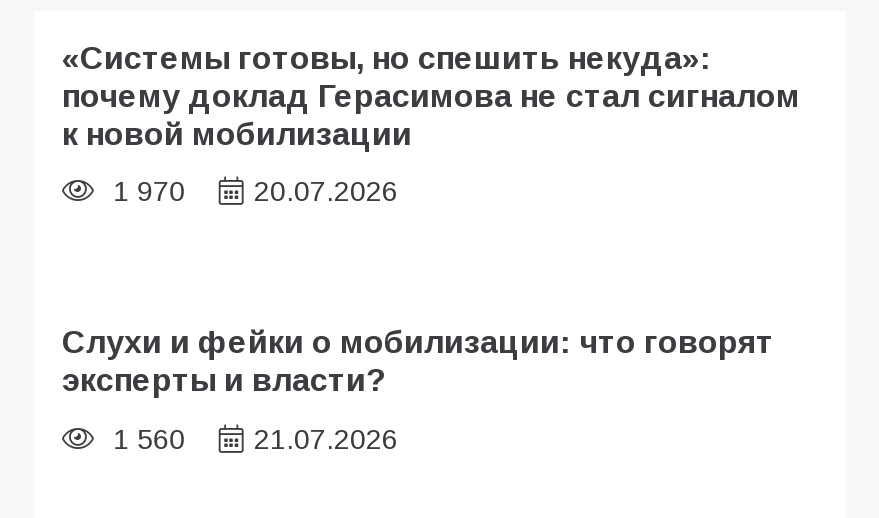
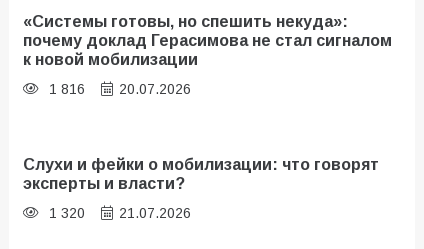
[105,176,185,208] 1 970 -> [45,81,85,97] 1 816
[105,423,185,455] 1 560 -> [45,205,85,221] 1 320

